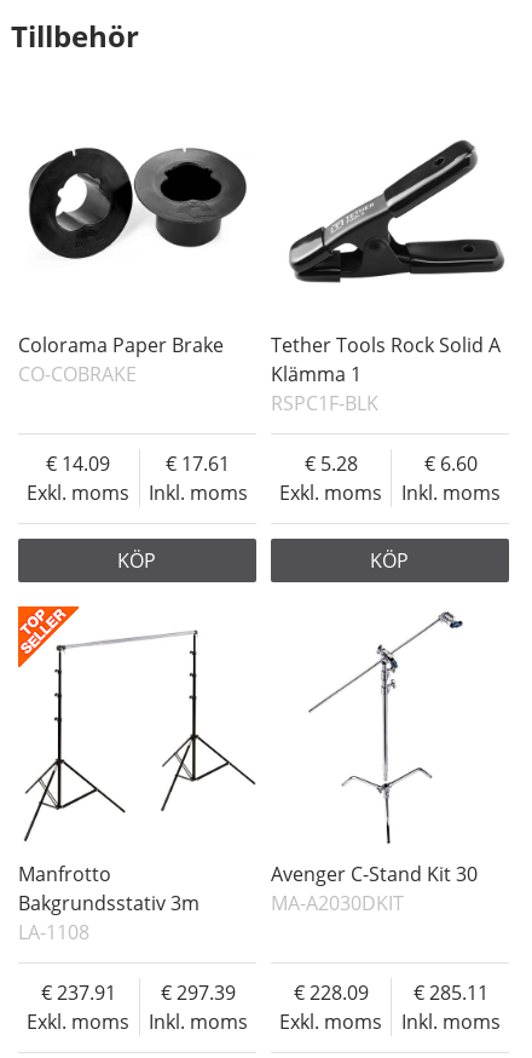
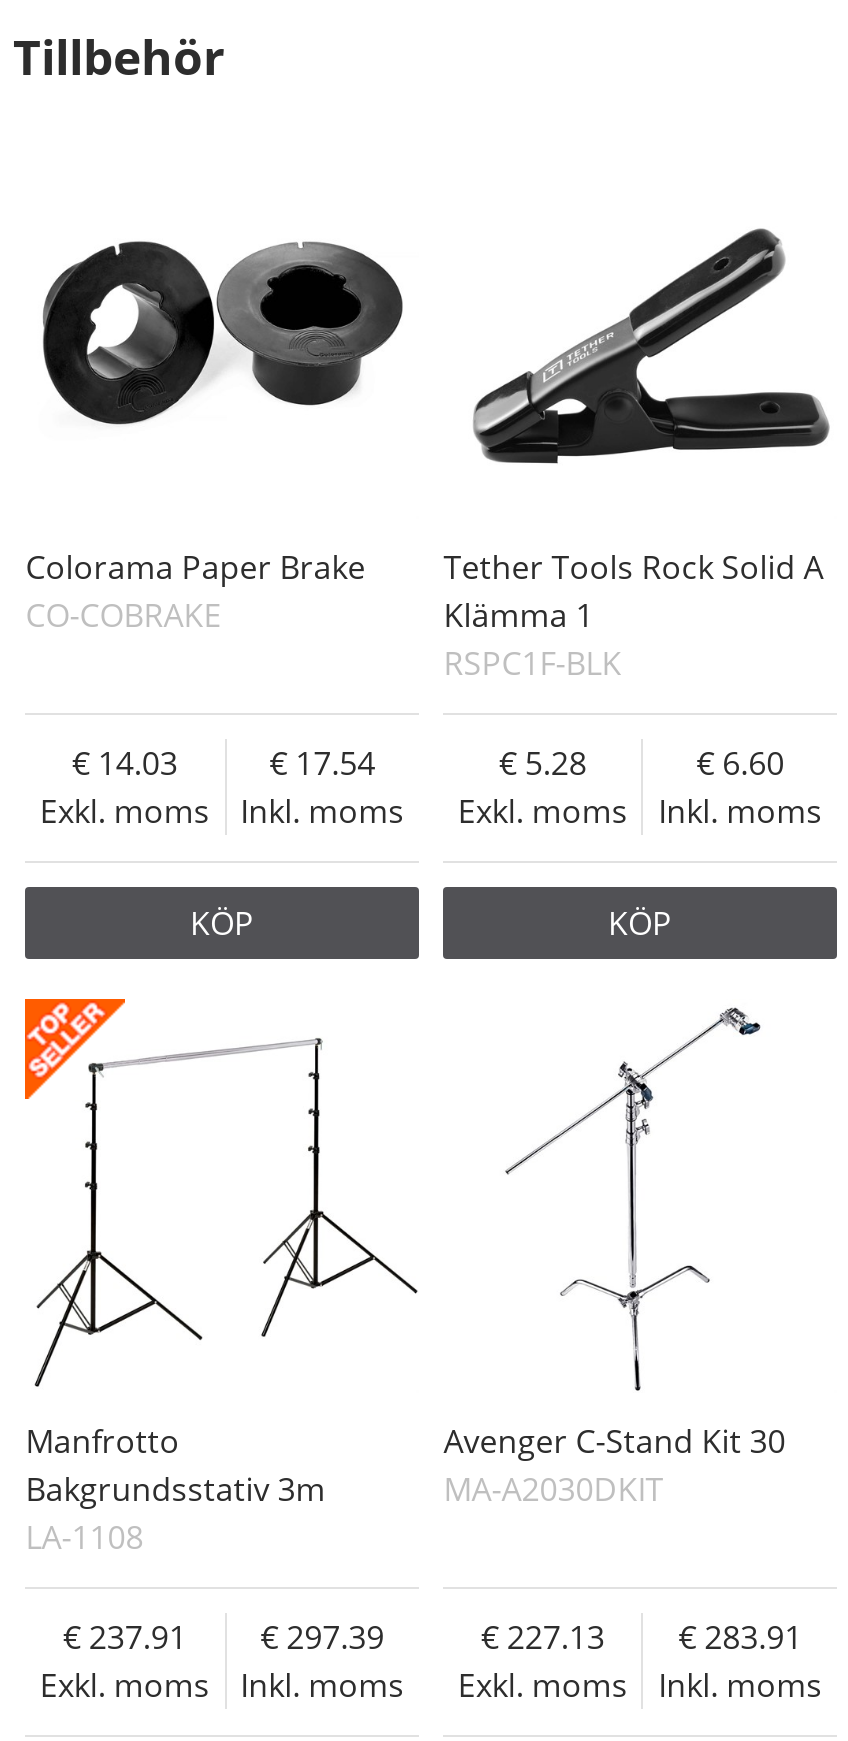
[62,451,111,477] 14.09 -> [98,742,178,786] 14.03
[181,451,230,477] 17.61 -> [295,742,375,786] 17.54
[309,980,369,1006] 228.09 -> [507,1616,605,1660] 227.13
[429,980,488,1006] 285.11 -> [704,1616,802,1660] 283.91

